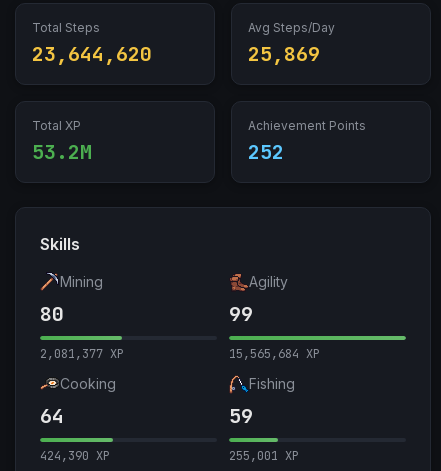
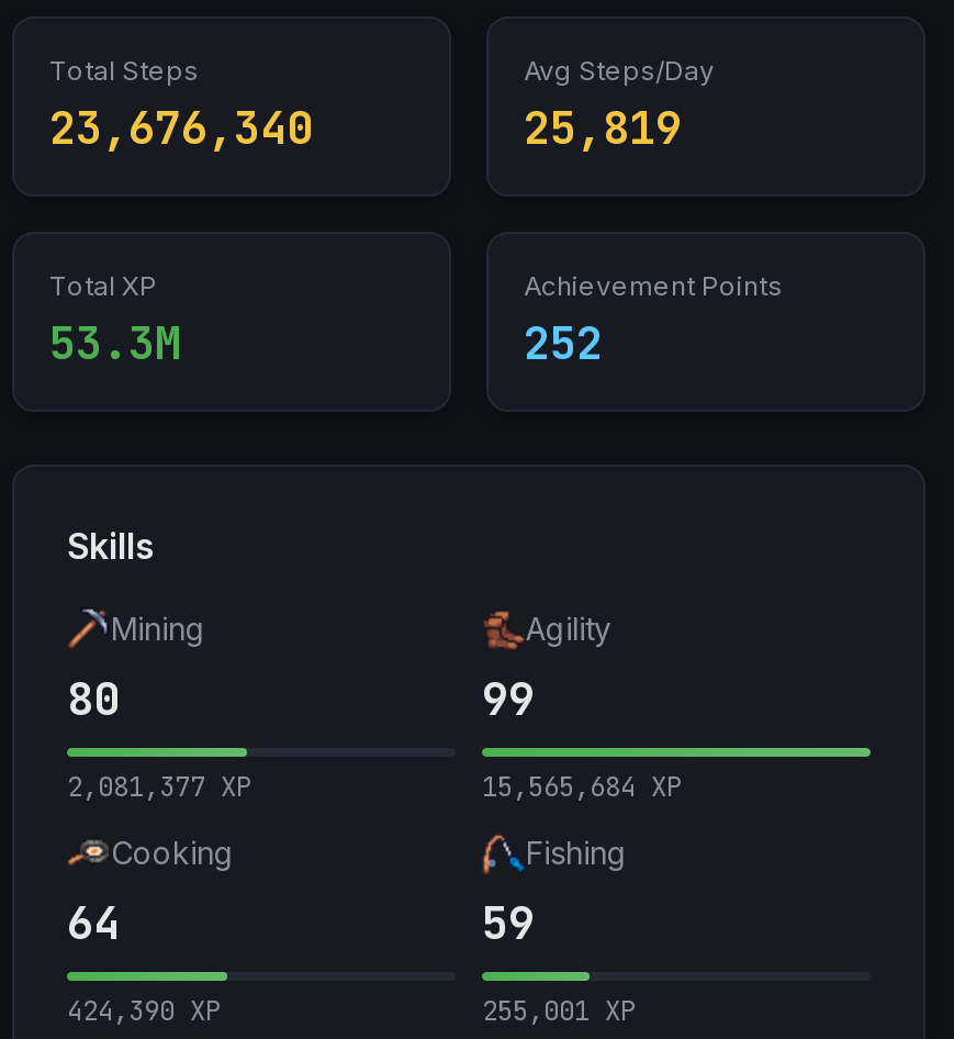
[32,41,152,67] 23,644,620 -> [49,100,313,157] 23,676,340
[248,41,320,67] 25,869 -> [524,100,682,157] 25,819
[32,139,92,165] 53.2M -> [49,315,181,372] 53.3M

